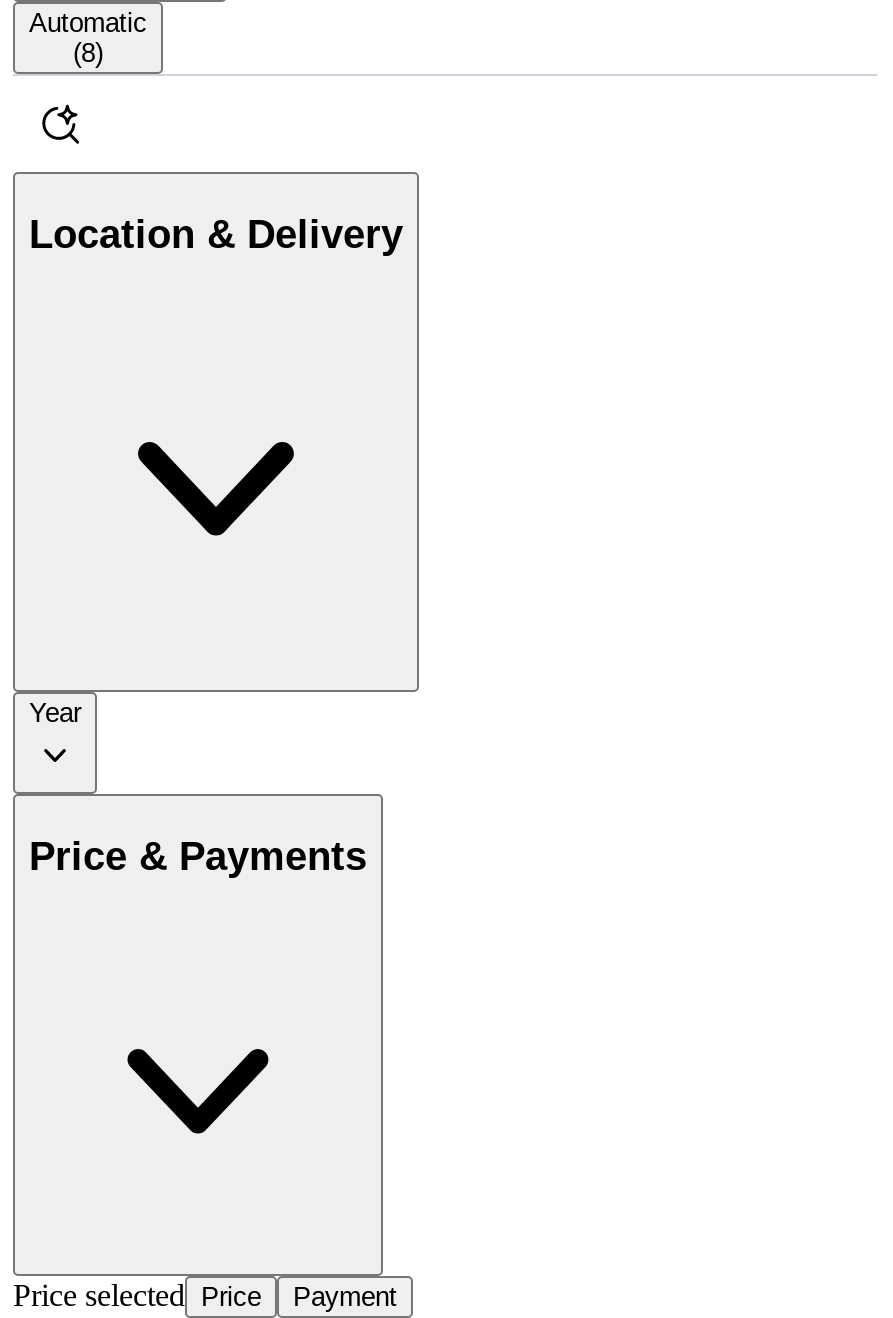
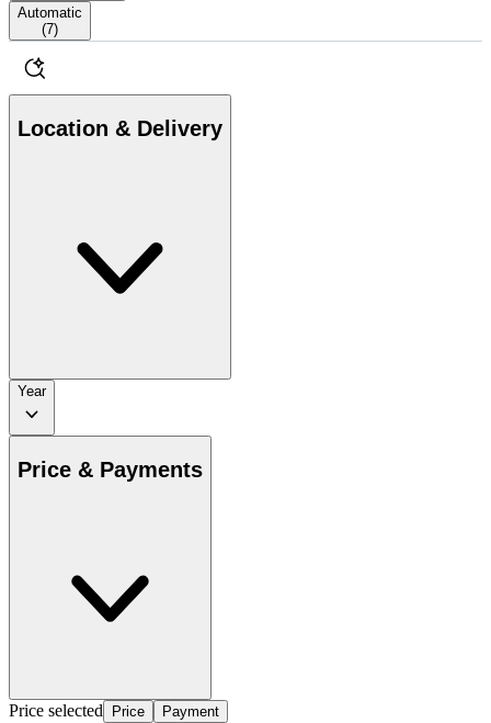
[73,38,103,68] (8) -> [42,21,58,37] (7)

